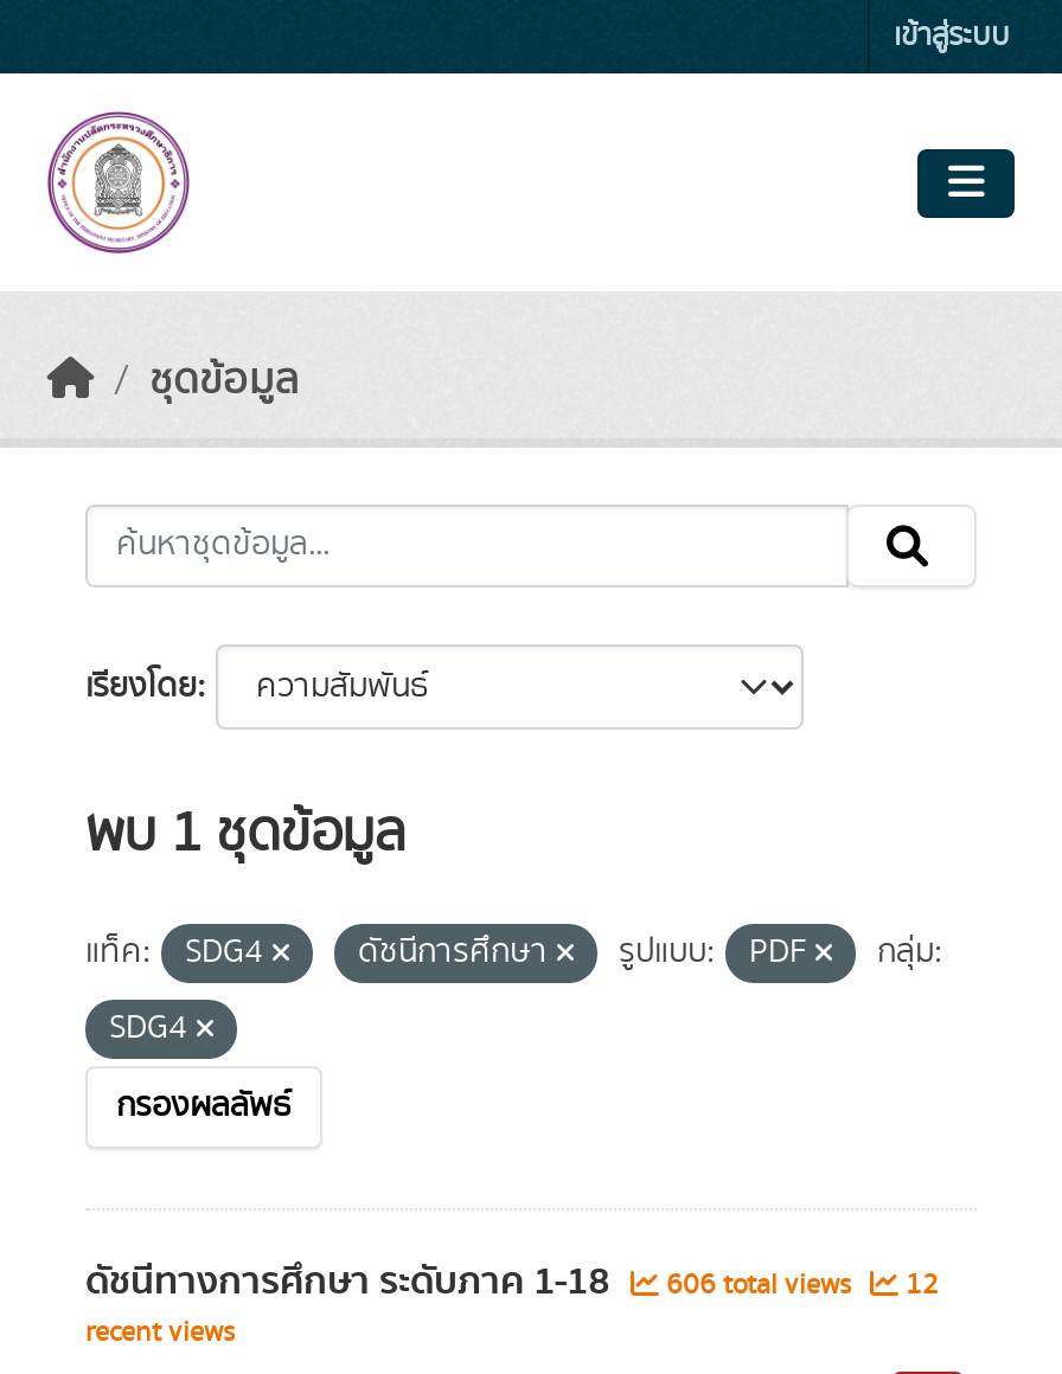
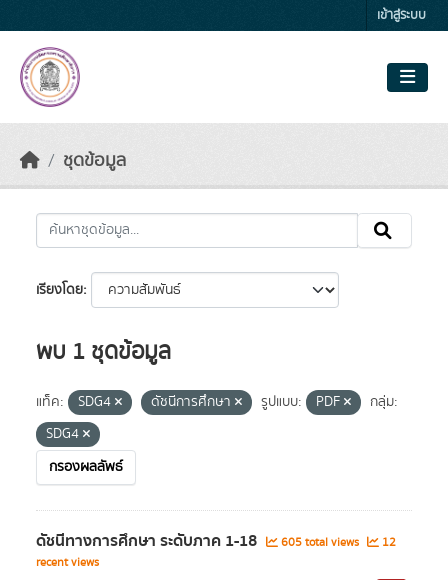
[85,1251,939,1312] ดัชนีทางการศึกษา ระดับภาค 1-18 606 total views 12 -> [36,528,396,554] ดัชนีทางการศึกษา ระดับภาค 1-18 605 total views 12

